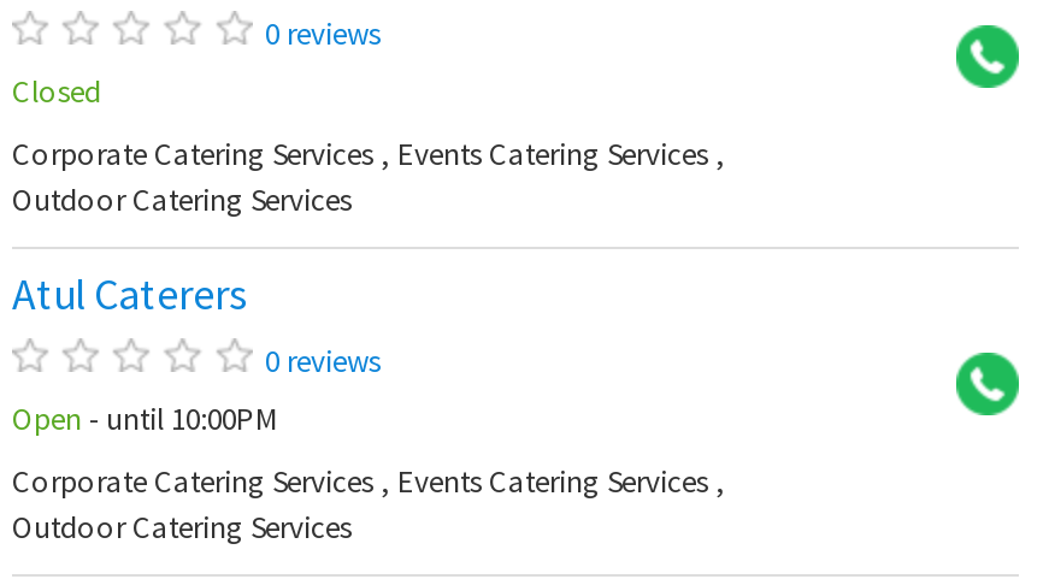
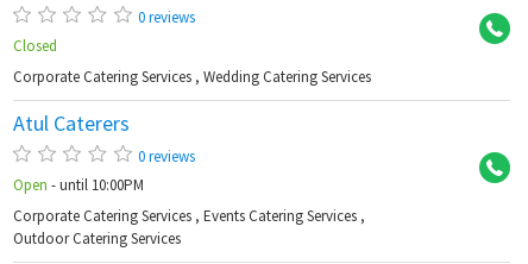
[12,134,725,220] Corporate Catering Services , Events Catering Services , | Outdoor Catering Services -> [13,67,371,87] Corporate Catering Services , Wedding Catering Services

